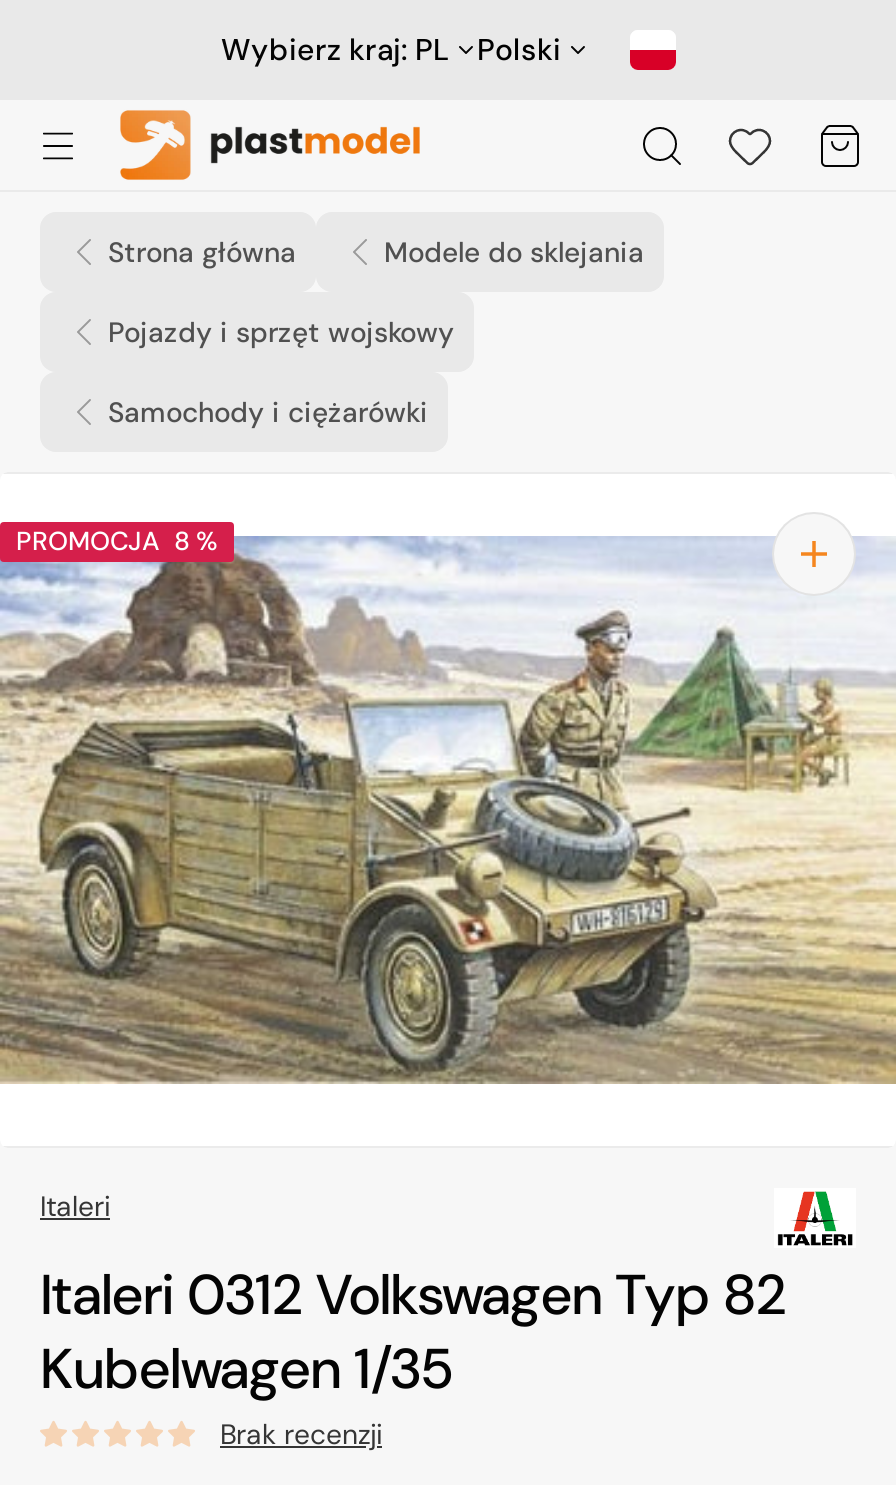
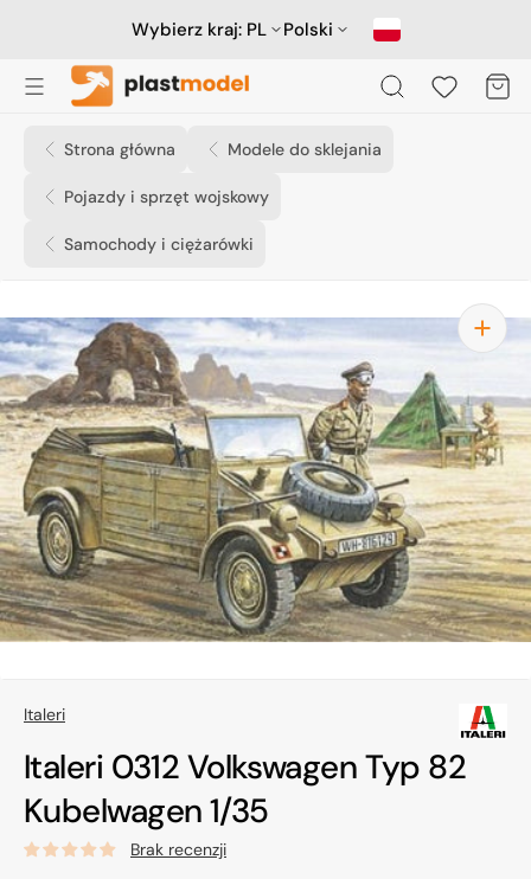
[16,524,218,558] PROMOCJA 8 % -> none

